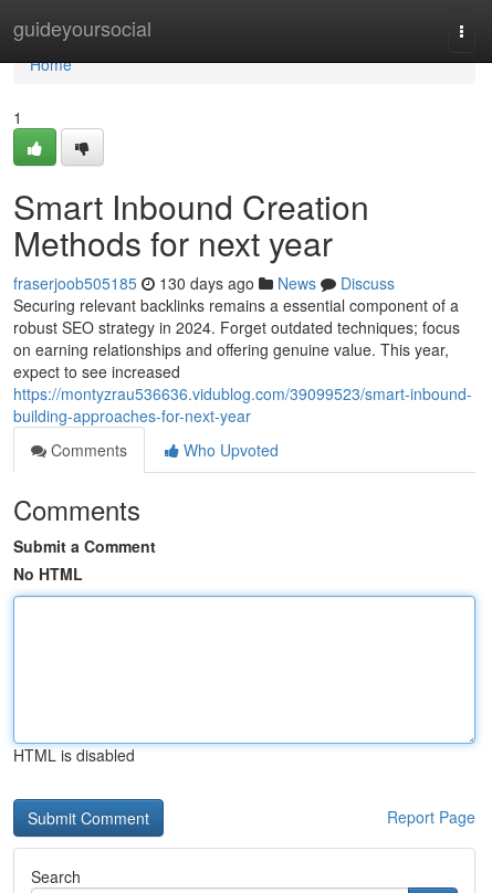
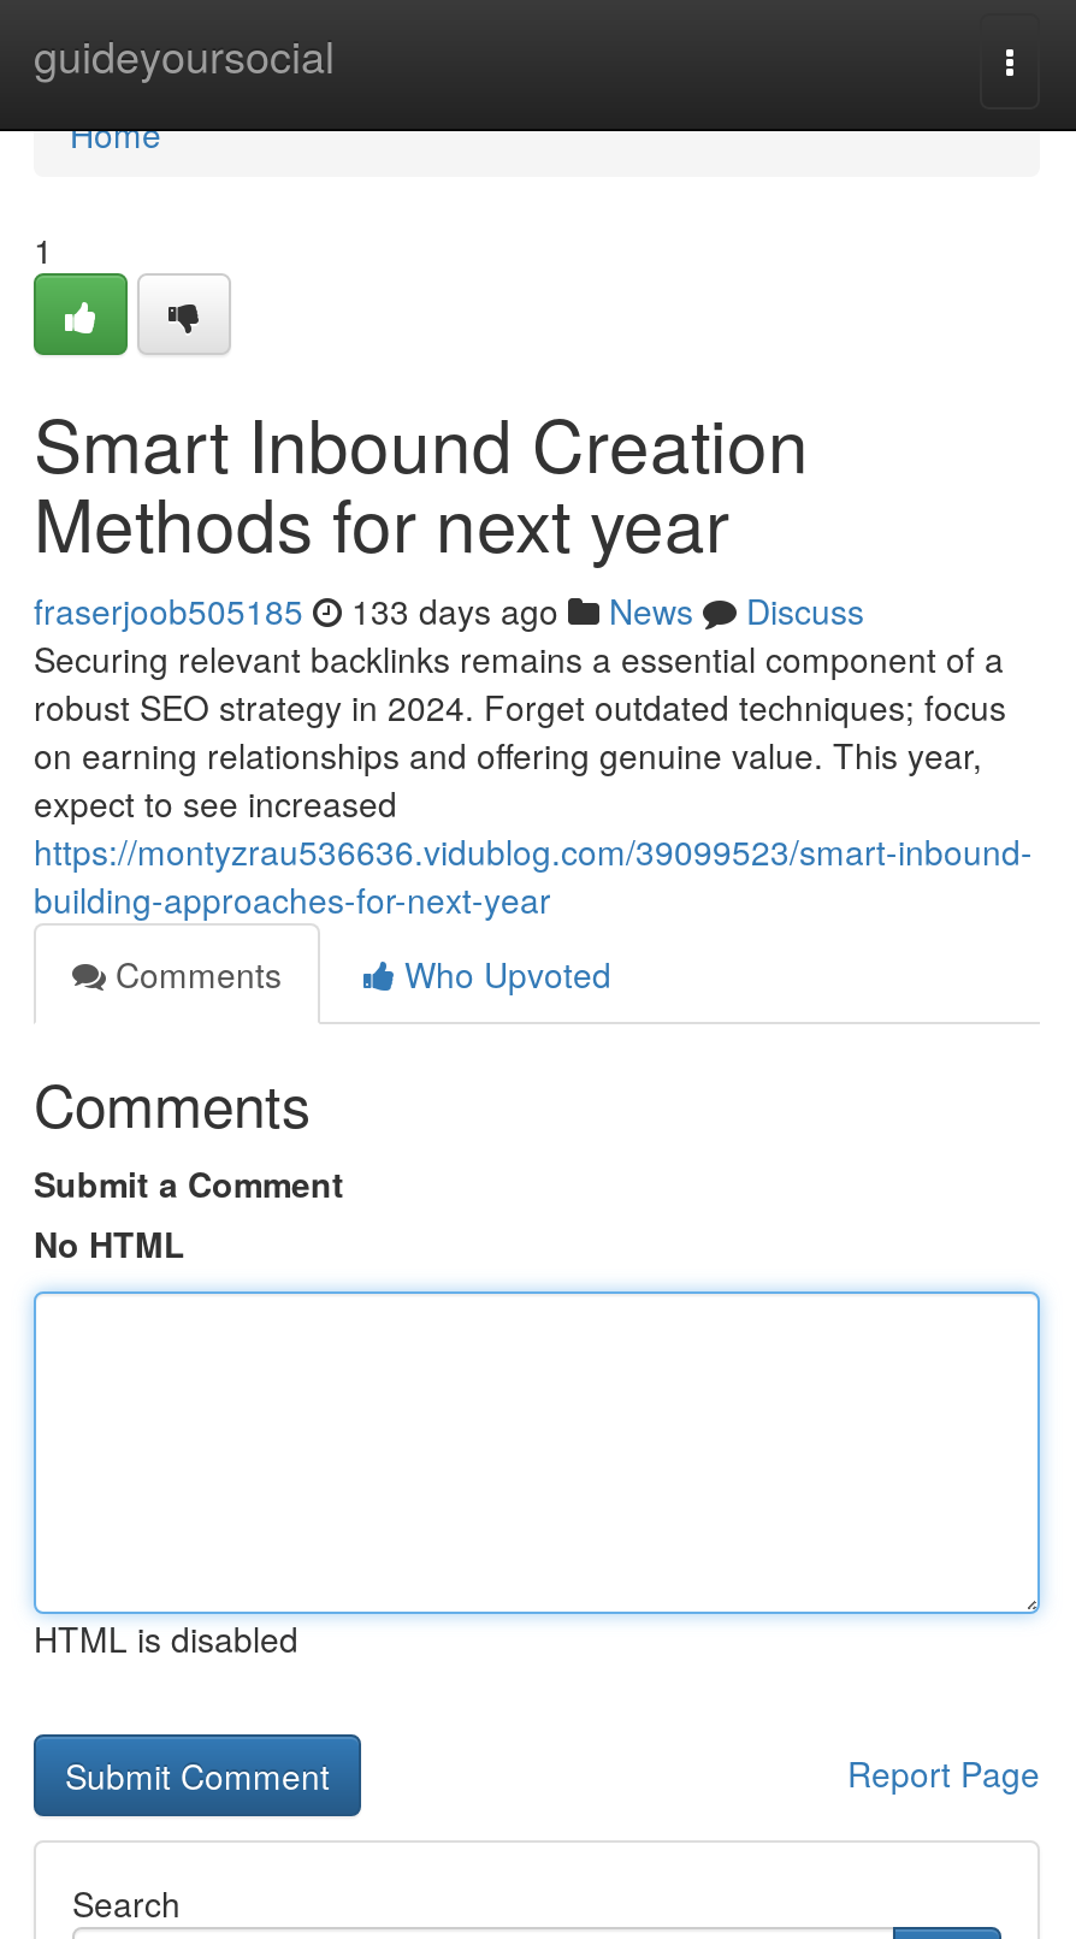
[13,272,395,294] fraserjoob505185 130 days ago News Discuss -> [34,586,864,634] fraserjoob505185 133 days ago News Discuss

